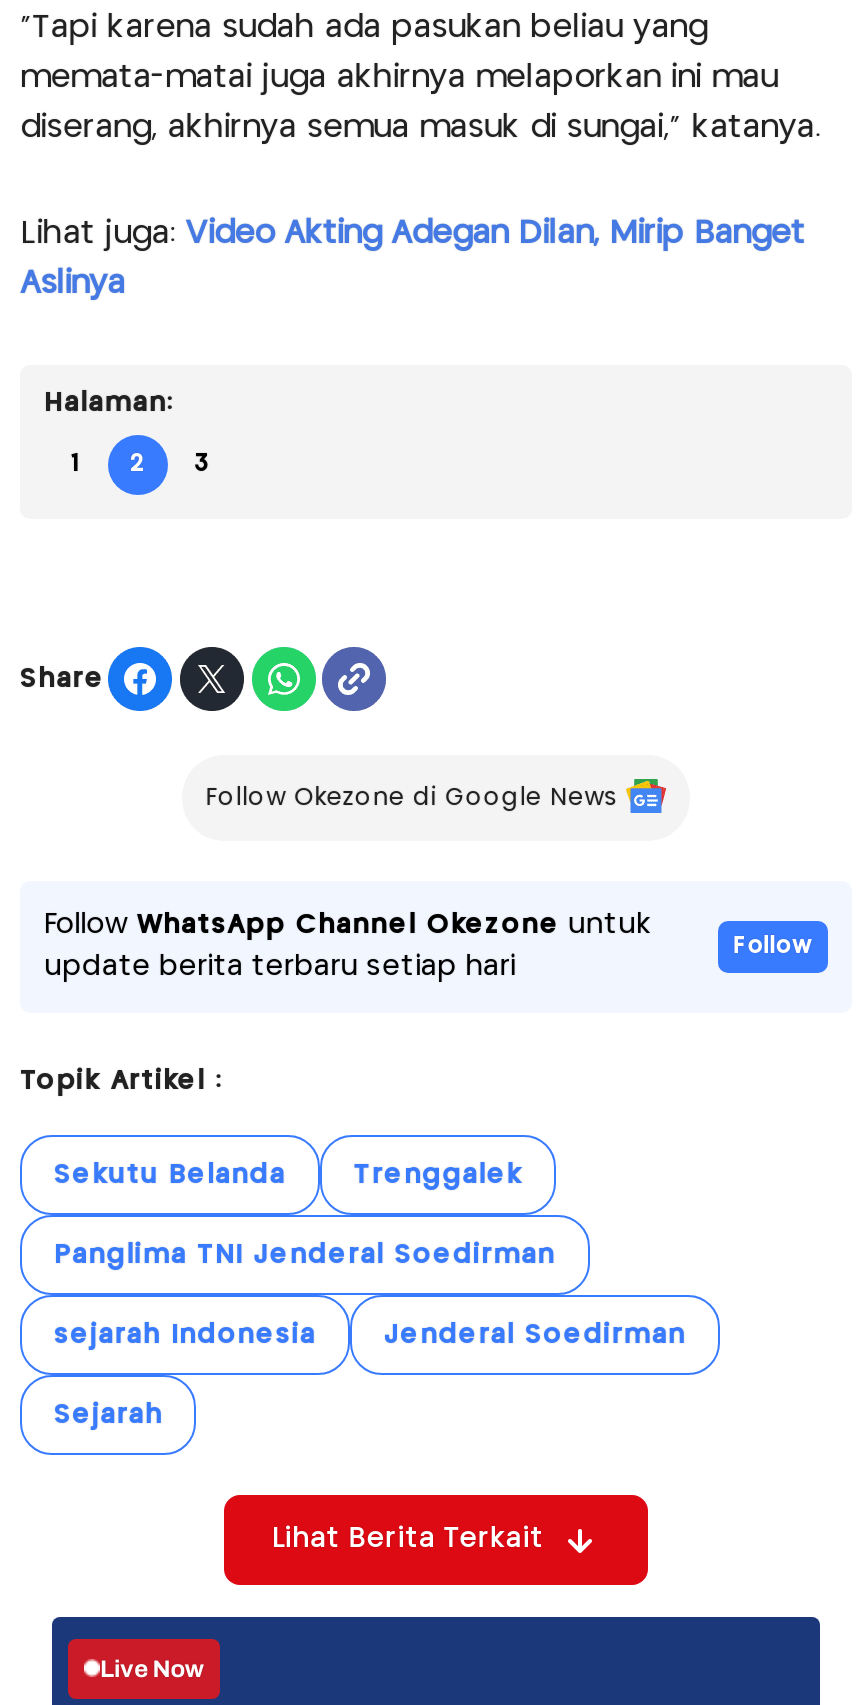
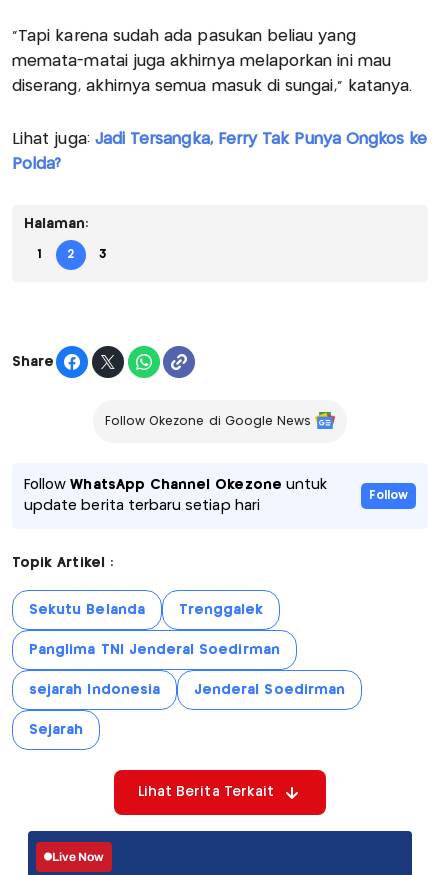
[20,220,805,250] Lihat juga: Video Akting Adegan Dilan, Mirip Banget -> [12,132,427,147] Lihat juga: Jadi Tersangka, Ferry Tak Punya Ongkos ke
[20,270,125,300] Aslinya -> [12,157,61,172] Polda?

